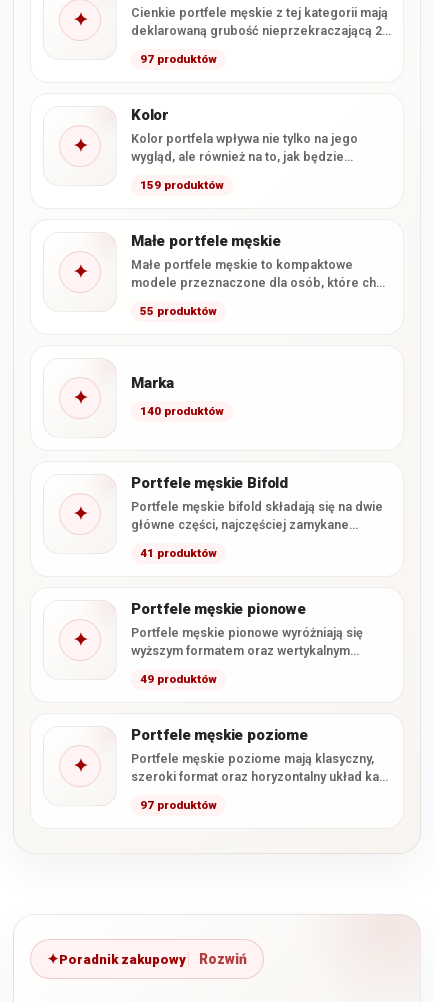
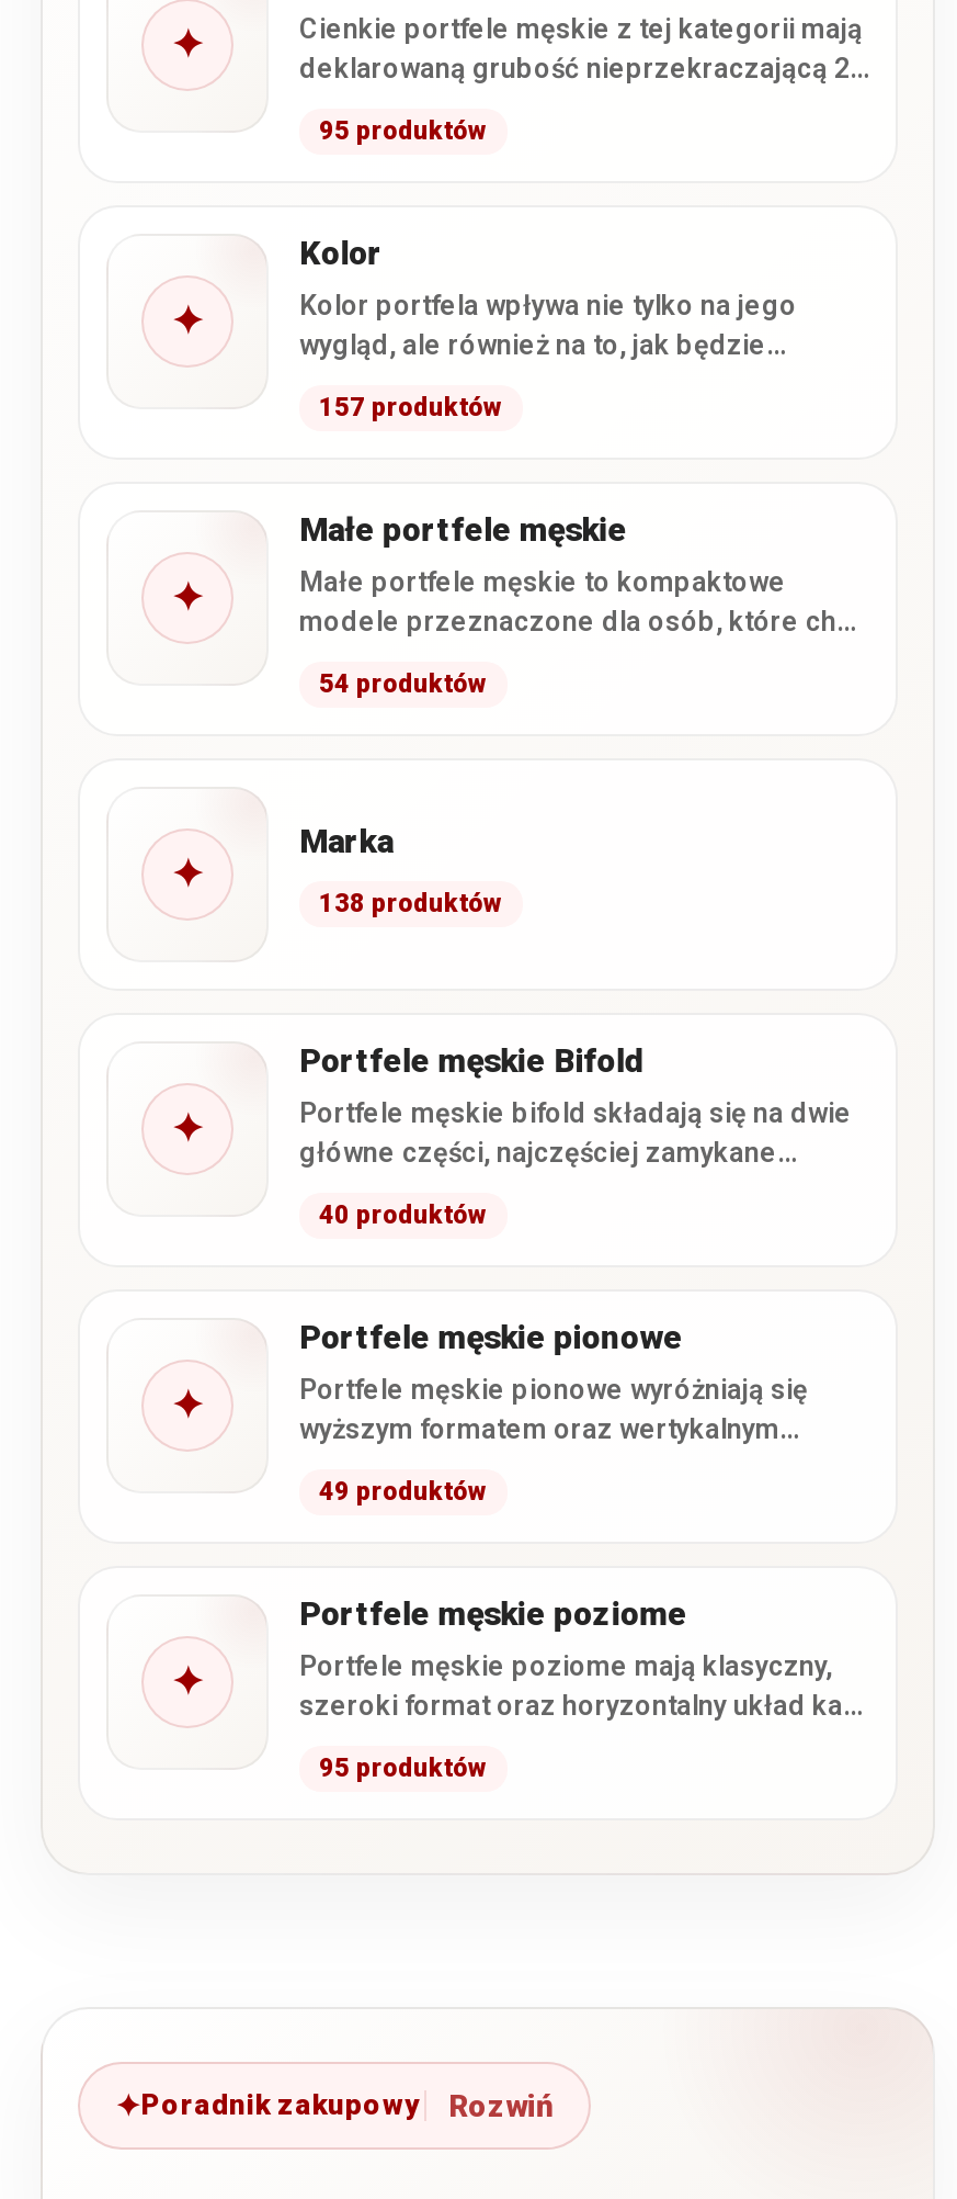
[140,52,217,66] 97 produktów -> [319,114,488,145] 95 produktów
[140,178,224,192] 159 produktów -> [319,391,503,422] 157 produktów
[140,304,217,318] 55 produktów -> [319,667,488,698] 54 produktów
[140,404,224,418] 140 produktów -> [319,887,503,918] 138 produktów
[140,546,217,560] 41 produktów -> [319,1198,488,1229] 40 produktów
[140,798,217,812] 97 produktów -> [319,1752,488,1782] 95 produktów

